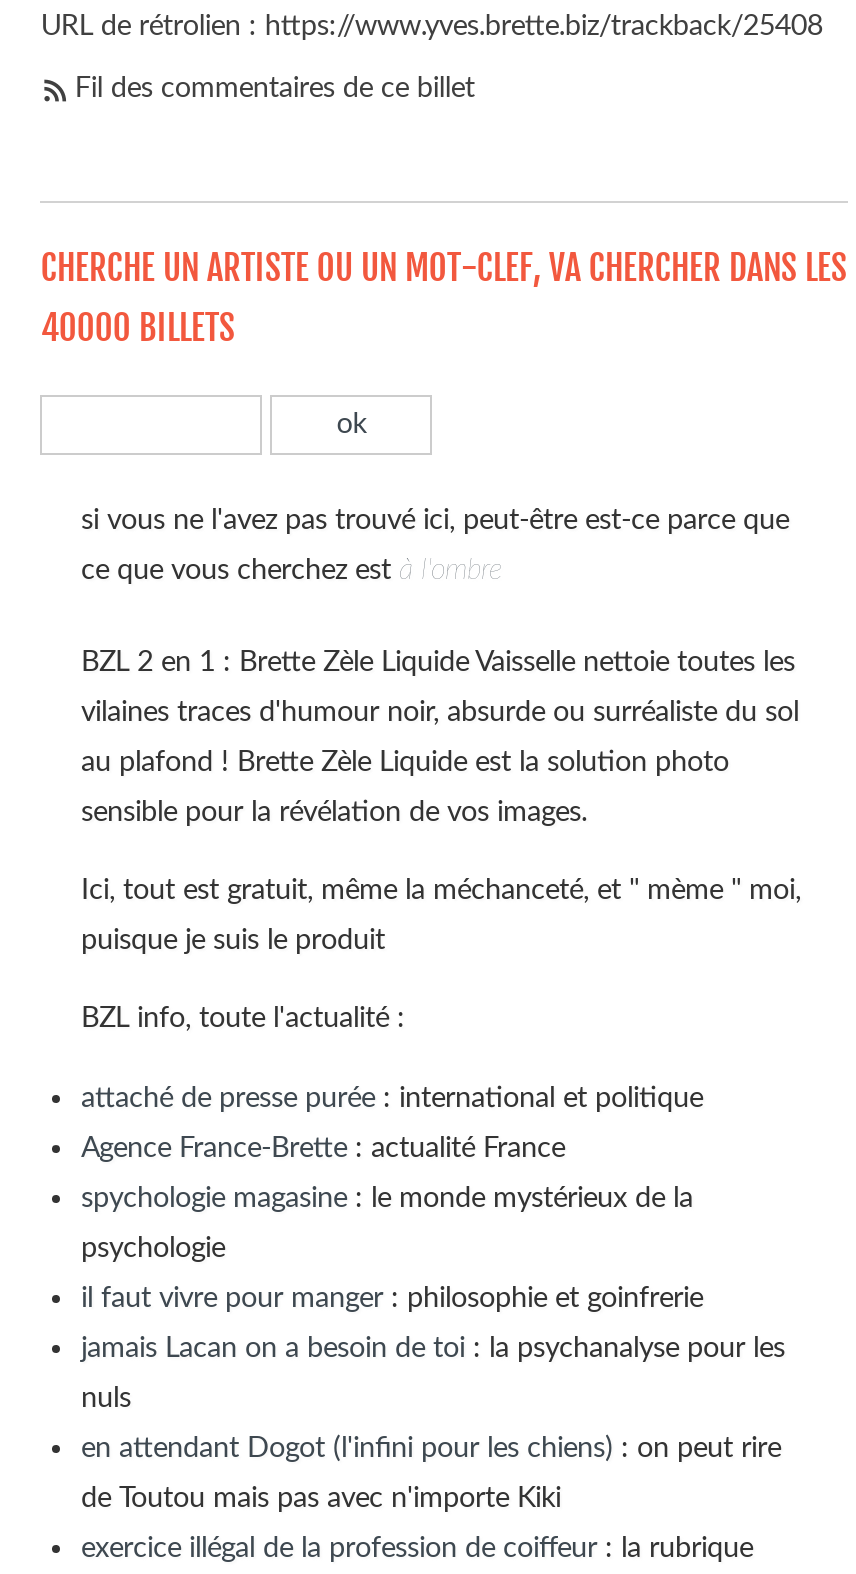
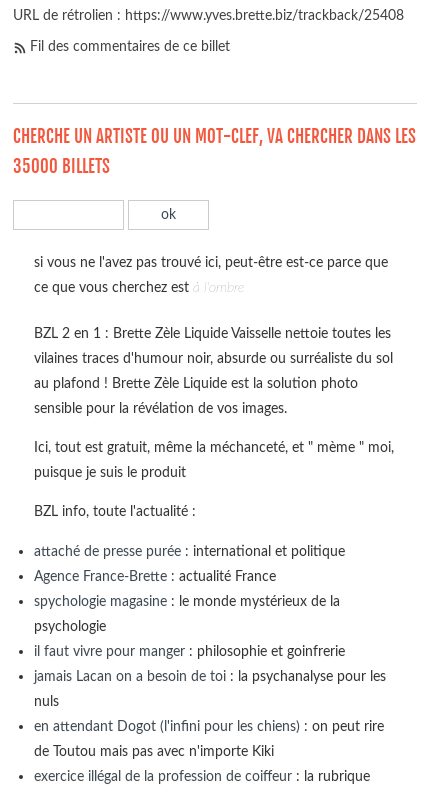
[41,308,235,350] 40000 BILLETS -> [13,156,110,177] 35000 BILLETS

